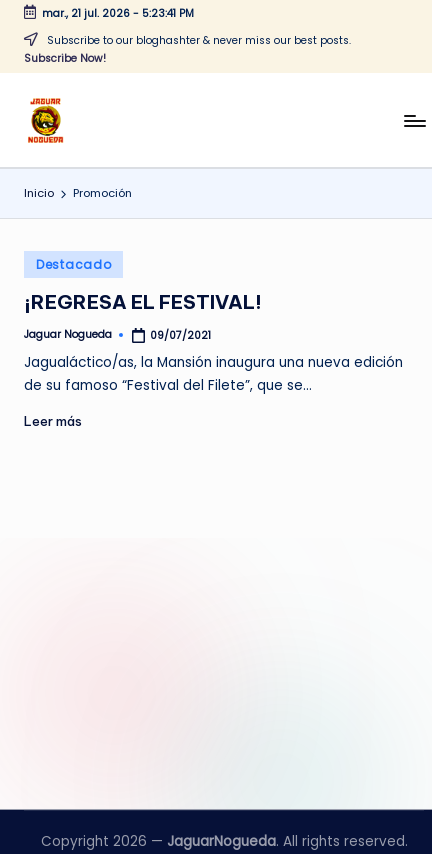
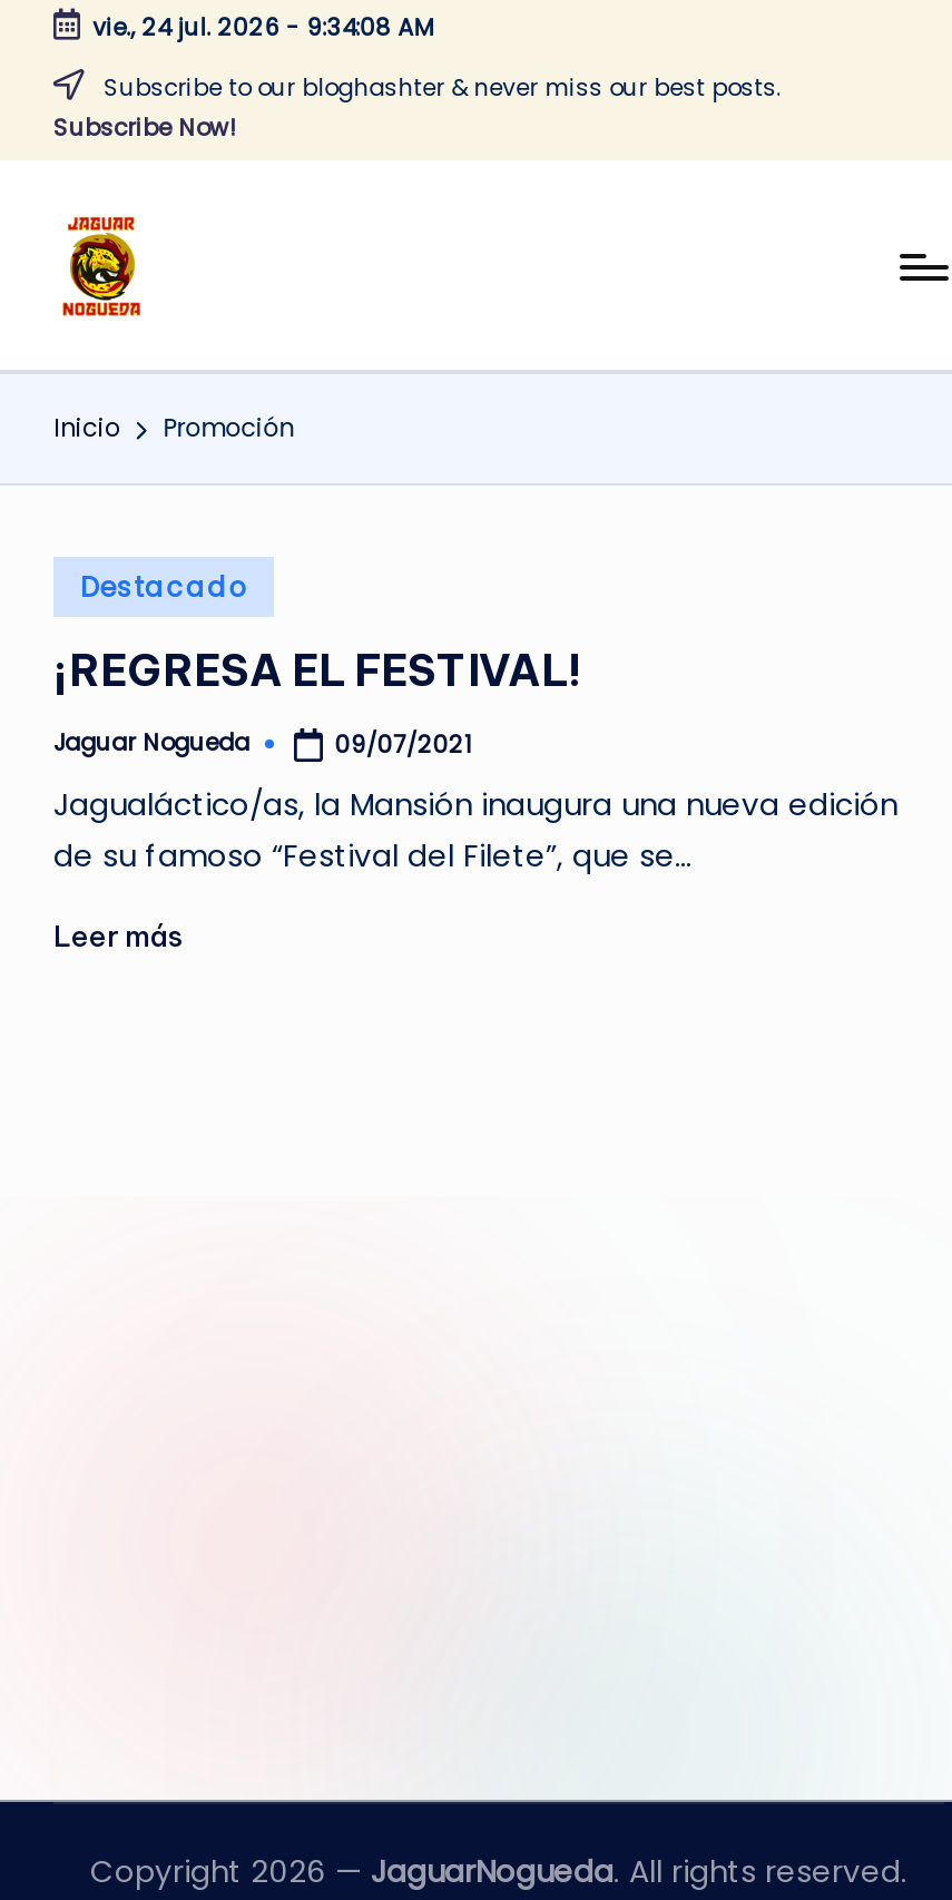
[42,6,194,21] mar., 21 jul. 2026 - 5:23:41 PM -> [93,11,433,44] vie., 24 jul. 2026 - 9:34:08 AM

